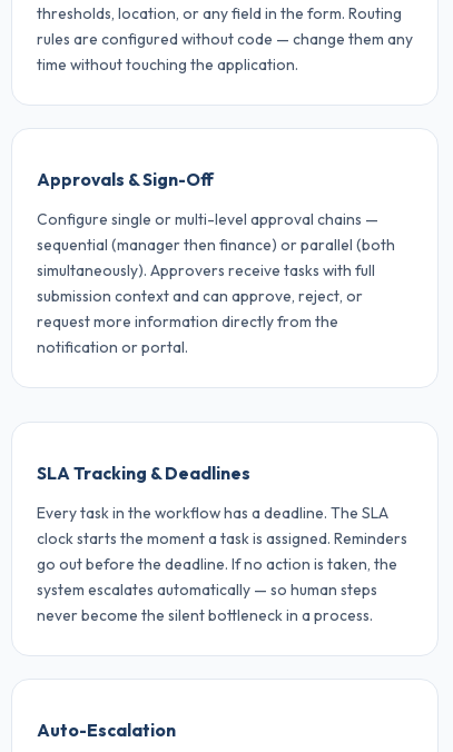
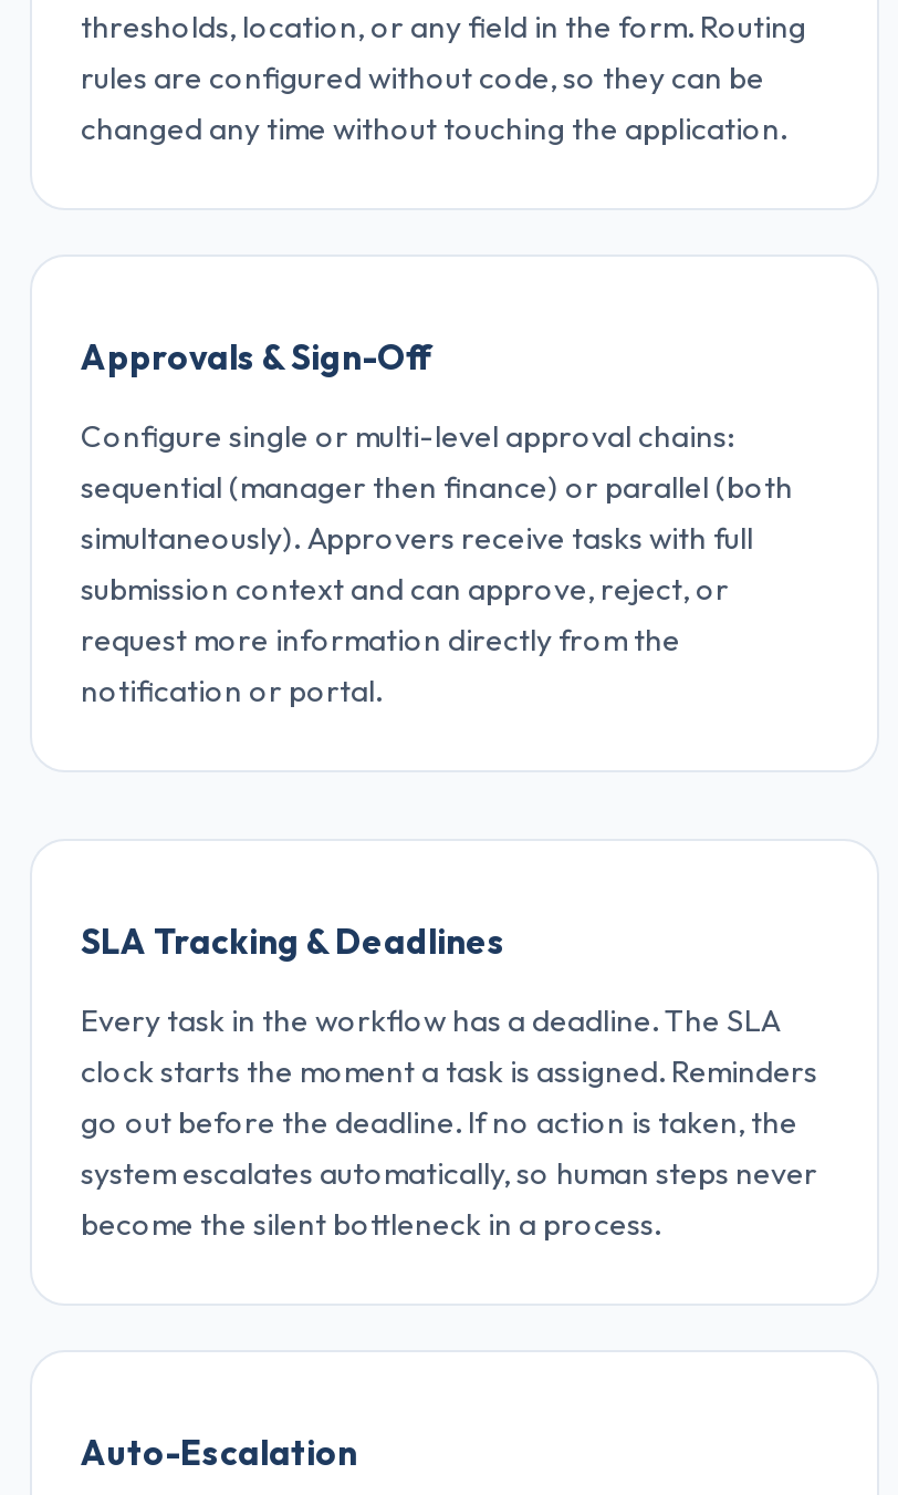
[37,29,413,75] rules are configured without code — change them any | time without touching the application. -> [81,58,786,149] rules are configured without code, so they can be | changed any time without touching the application.
[37,210,378,230] Configure single or multi-level approval chains — -> [81,417,733,457] Configure single or multi-level approval chains:
[37,580,377,626] system escalates automatically — so human steps | never become the silent bottleneck in a process. -> [81,1154,817,1245] system escalates automatically, so human steps never | become the silent bottleneck in a process.

